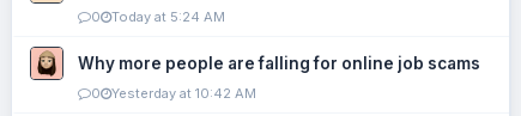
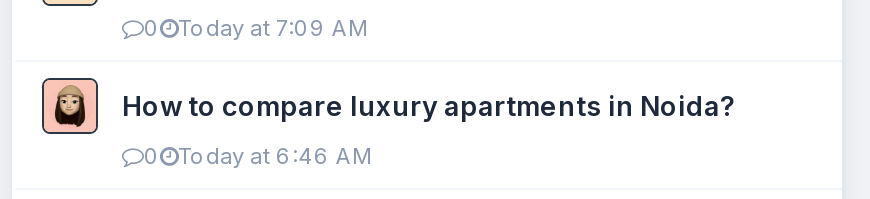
[91,8,225,25] 0 Today at 5:24 AM -> [144,14,368,42] 0 Today at 7:09 AM
[78,54,480,73] Why more people are falling for online job scams -> [122,90,734,122] How to compare luxury apartments in Noida?
[111,85,256,102] Yesterday at 10:42 AM -> [178,142,372,170] Today at 6:46 AM

